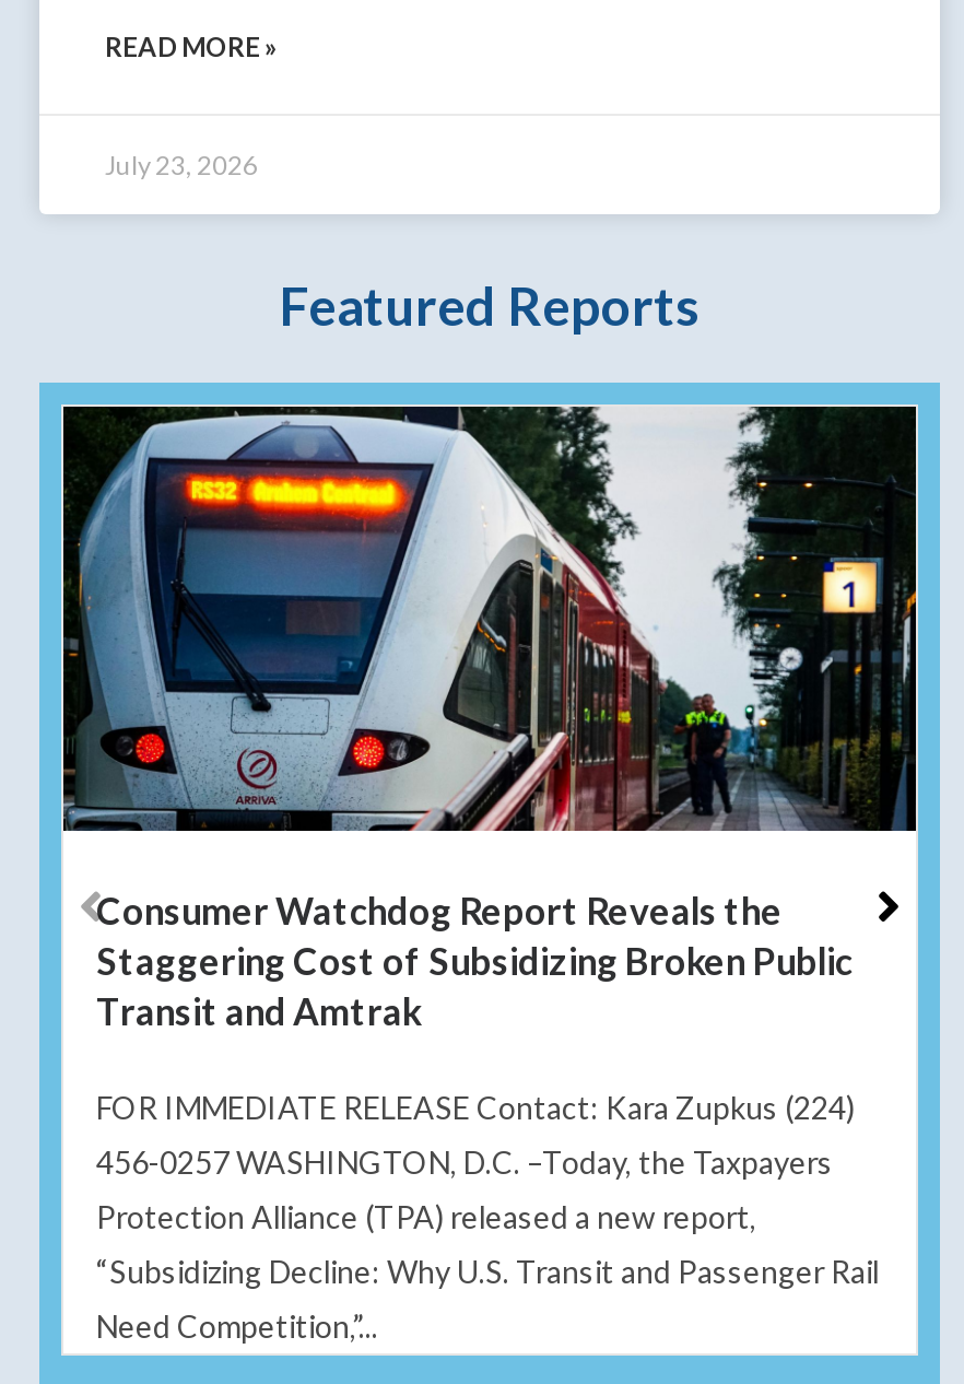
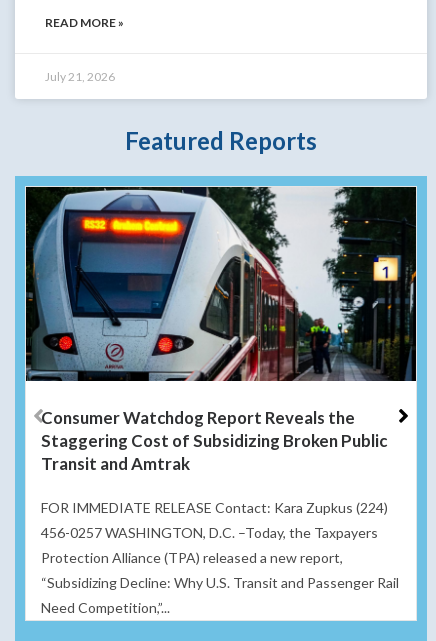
[105,148,258,181] July 23, 2026 -> [45,69,115,84] July 21, 2026

